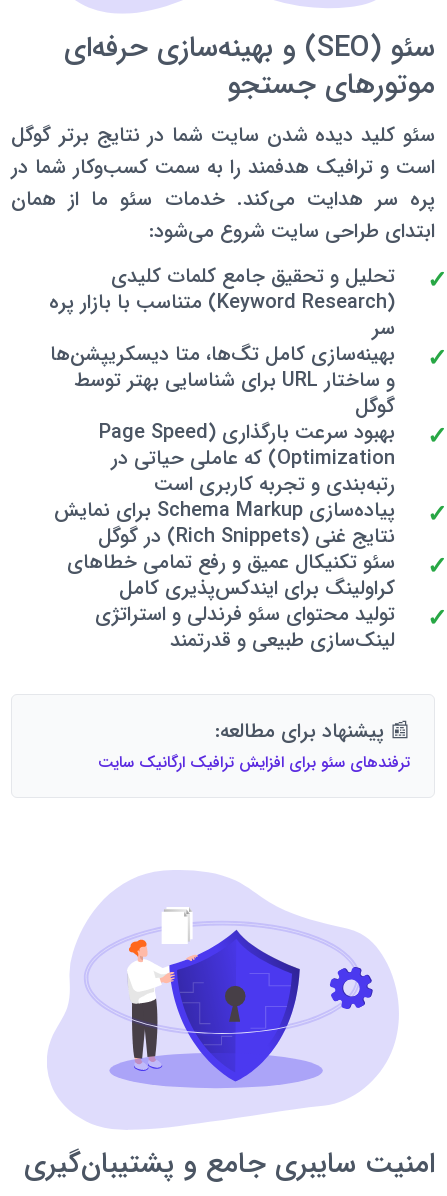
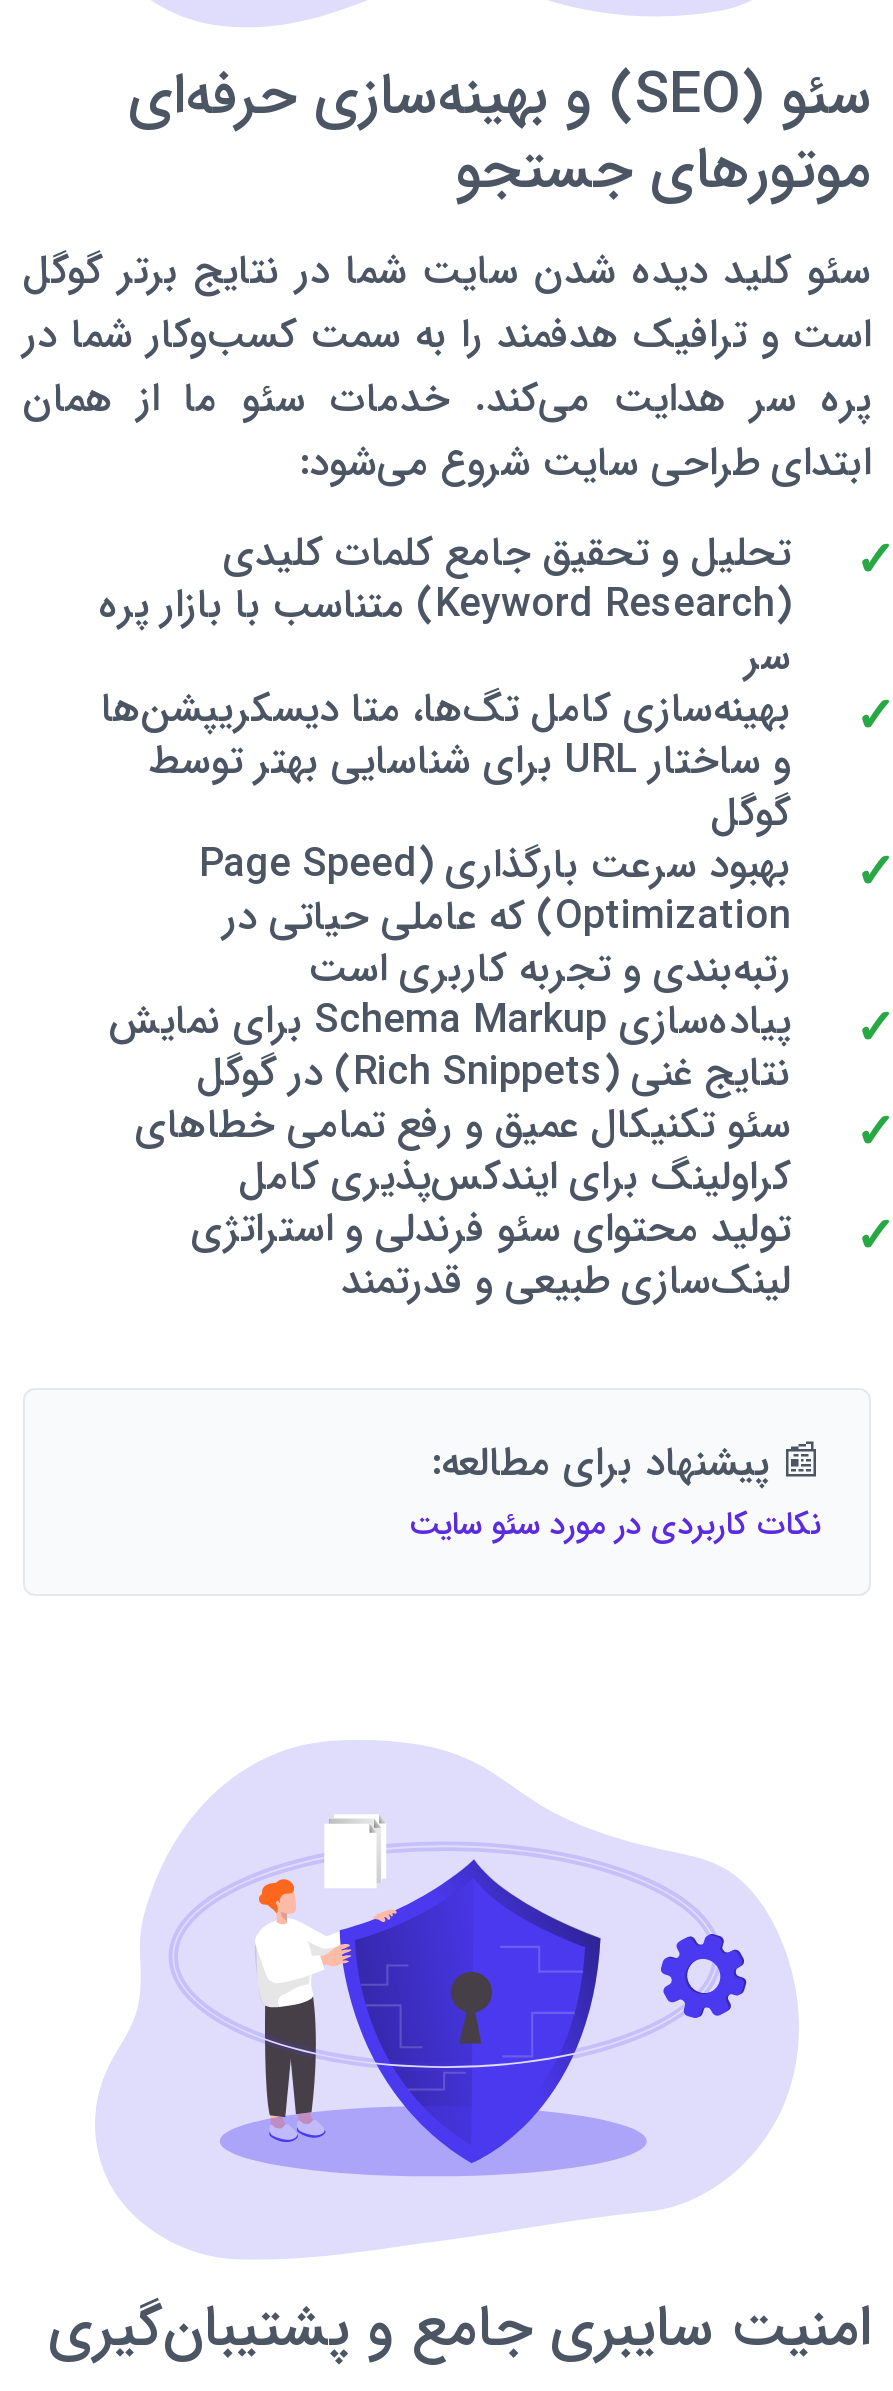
[98,750,410,775] ترفندهای سئو برای افزایش ترافیک ارگانیک سایت -> [409,1500,821,1550] نکات کاربردی در مورد سئو سایت

